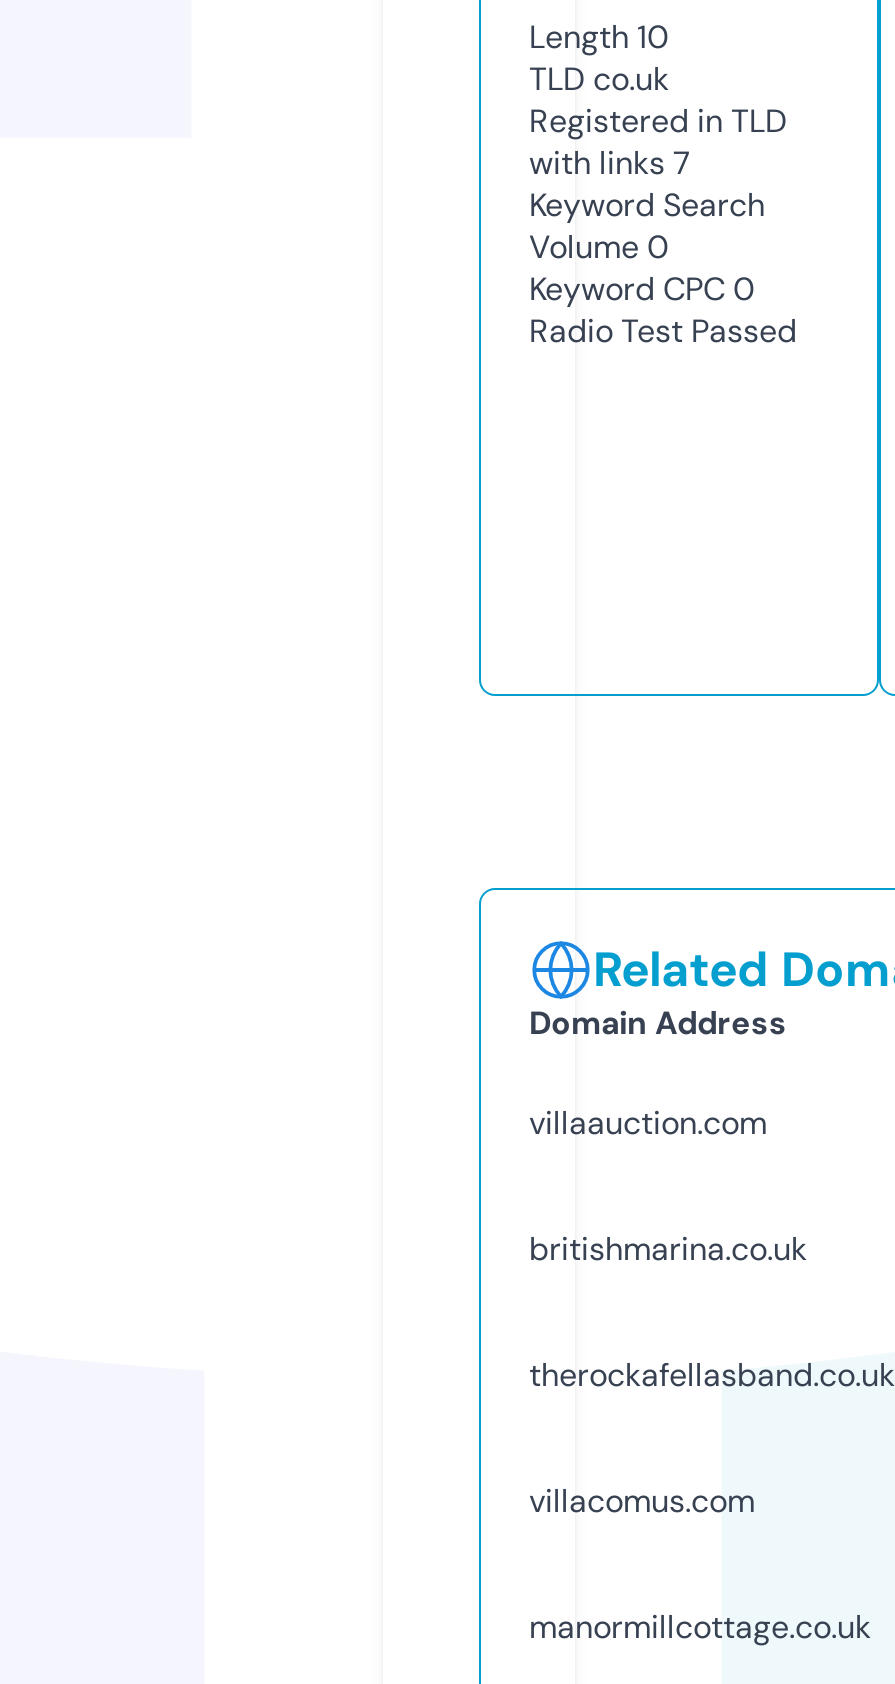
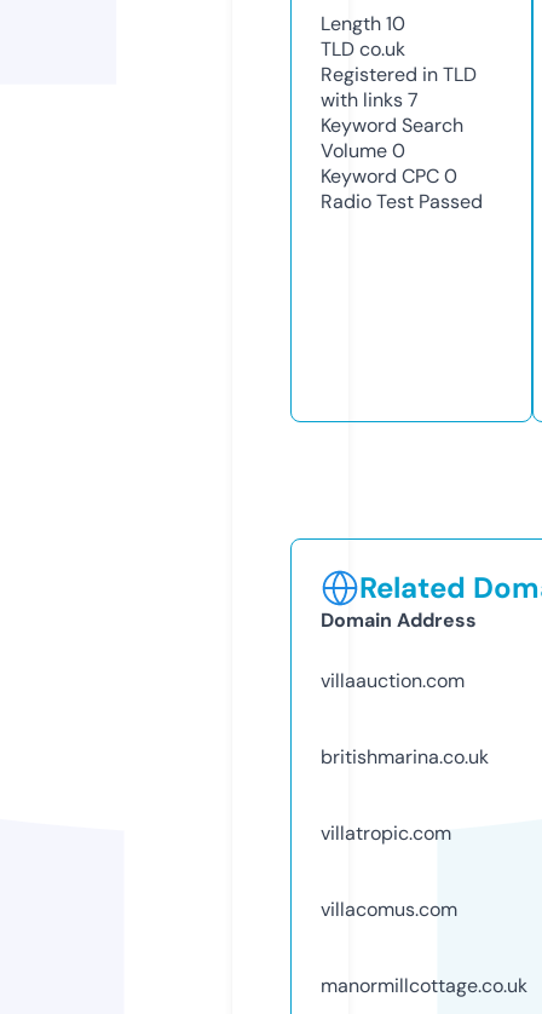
[529,1354,895,1396] therockafellasband.co.uk -> [321,820,451,846] villatropic.com

